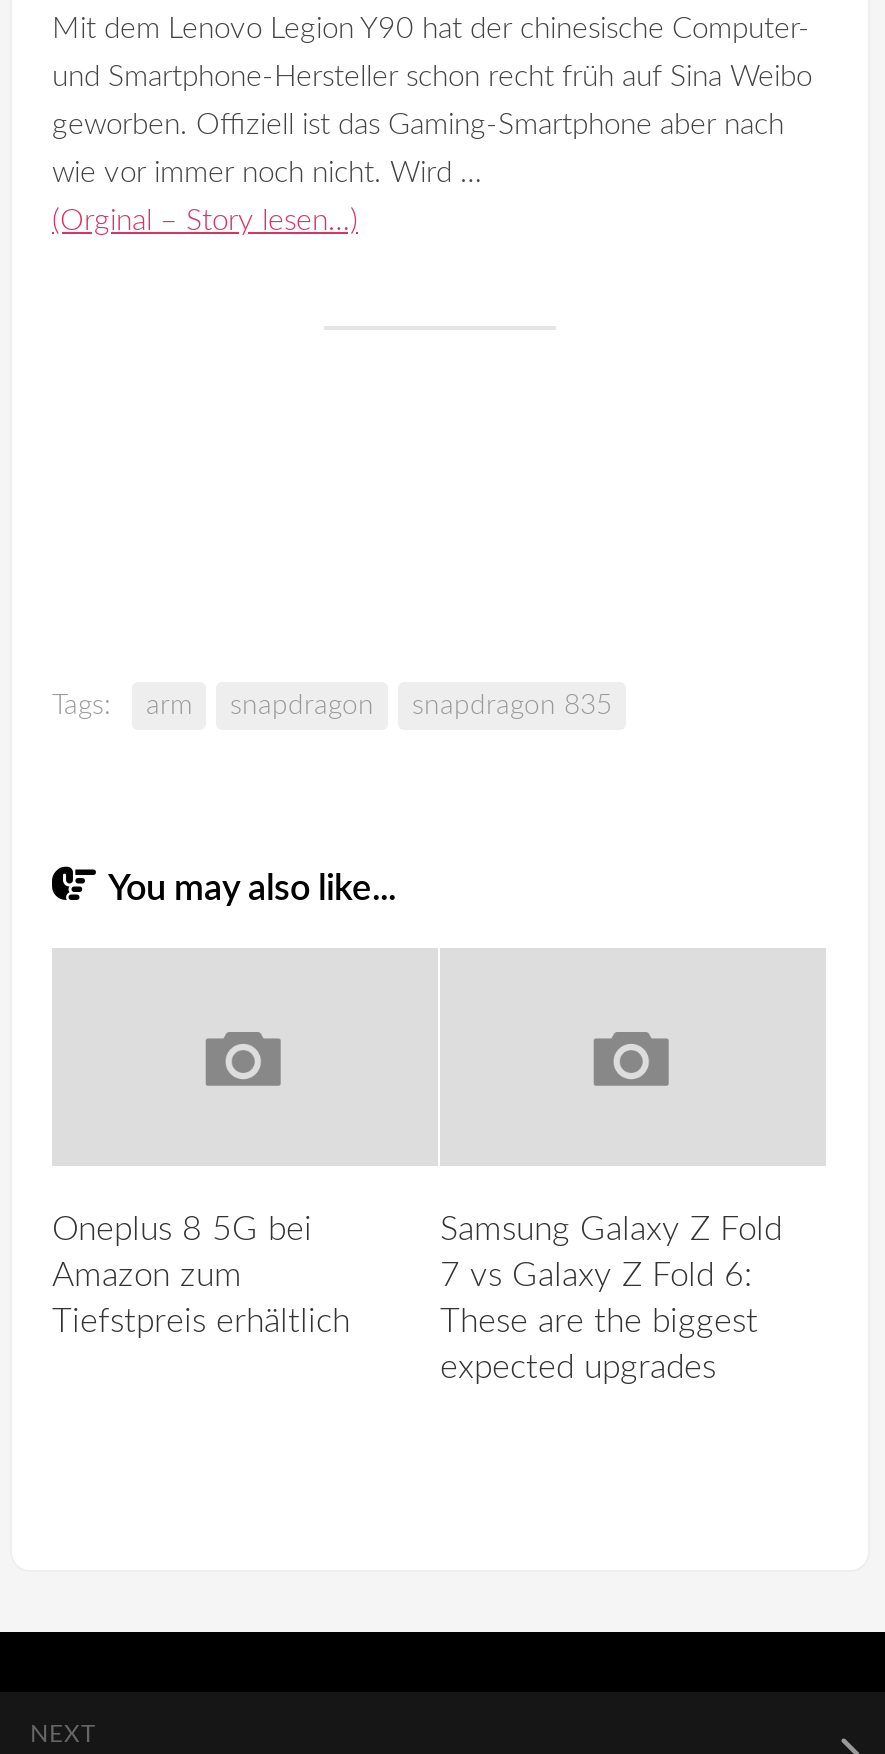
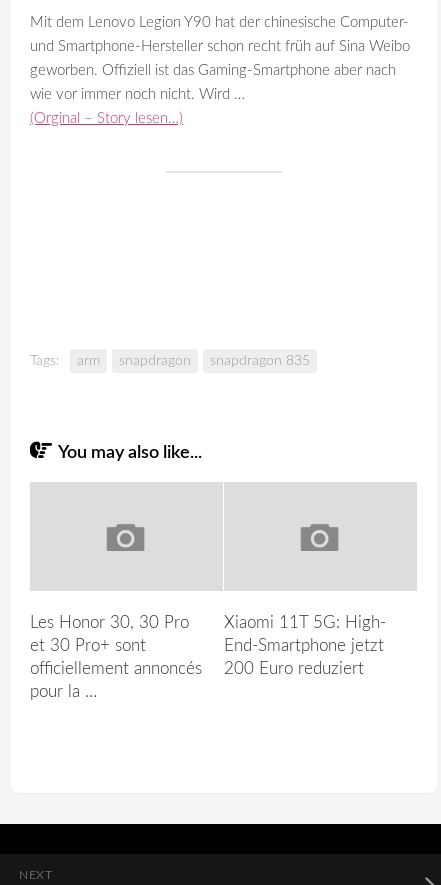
[52,1211,350,1337] Oneplus 8 5G bei | Amazon zum | Tiefstpreis erhältlich -> [30,614,202,700] Les Honor 30, 30 Pro | et 30 Pro+ sont | officiellement annoncés | pour la …
[440,1211,782,1383] Samsung Galaxy Z Fold | 7 vs Galaxy Z Fold 6: | These are the biggest | expected upgrades -> [224,614,386,677] Xiaomi 11T 5G: High- | End-Smartphone jetzt | 200 Euro reduziert

